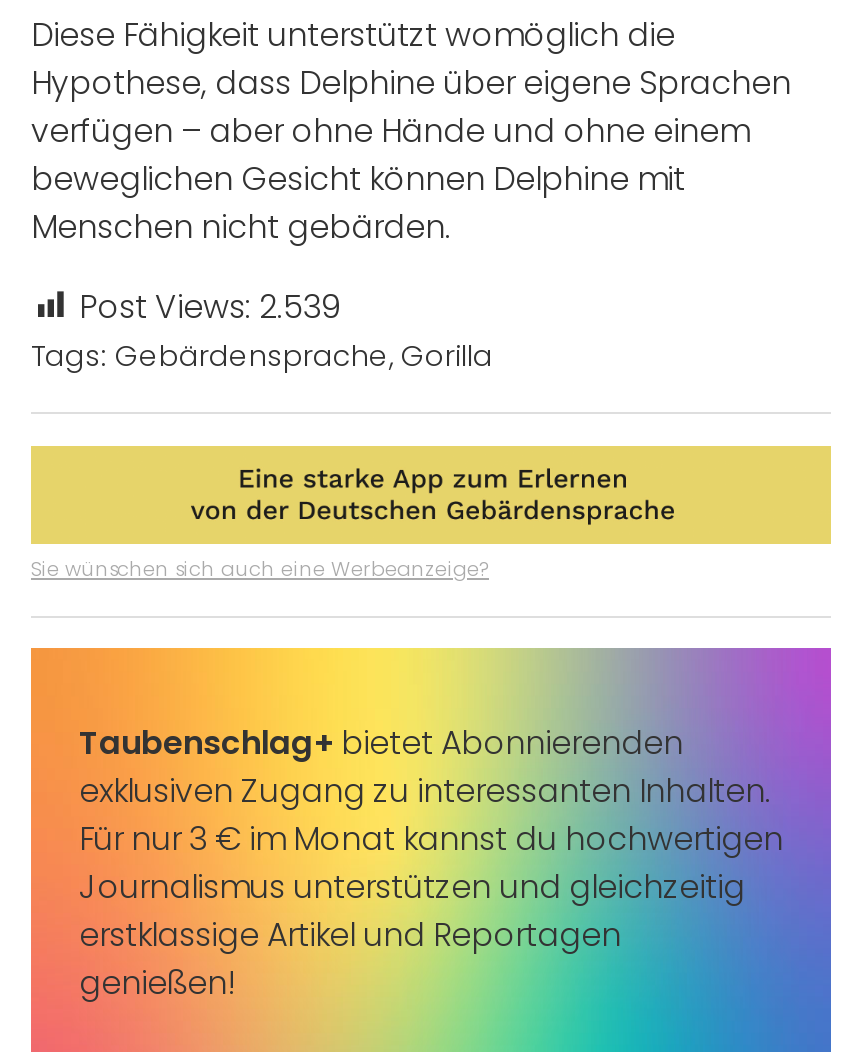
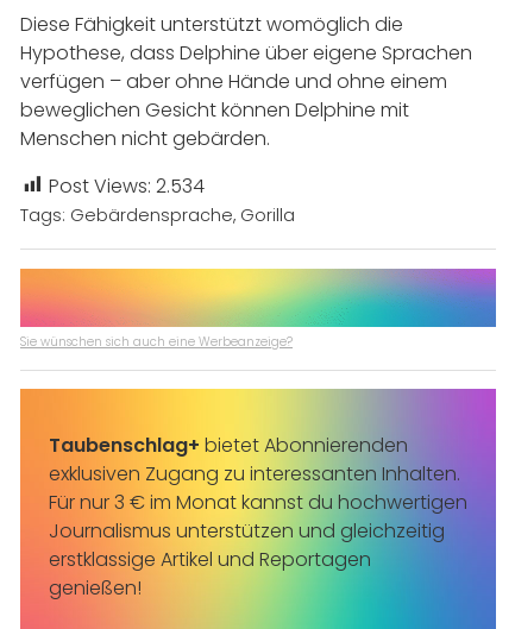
[79,283,341,329] Post Views: 2.539 -> [49,172,205,199] Post Views: 2.534
[29,444,833,546] [image] -> [19,268,497,328] [image]

